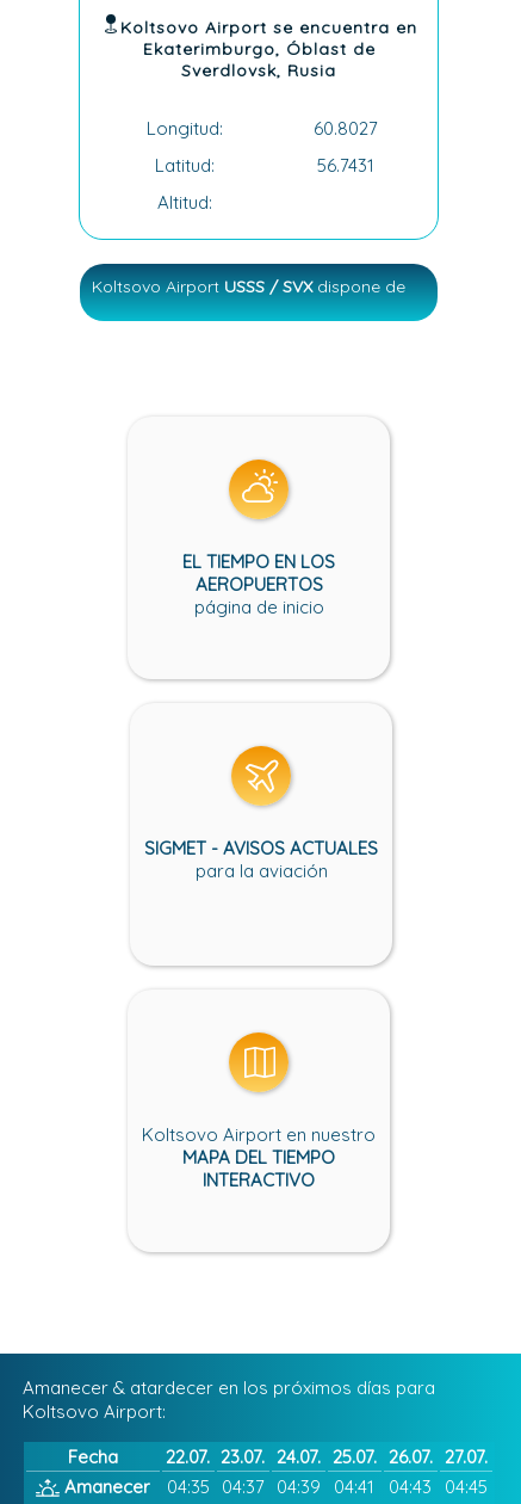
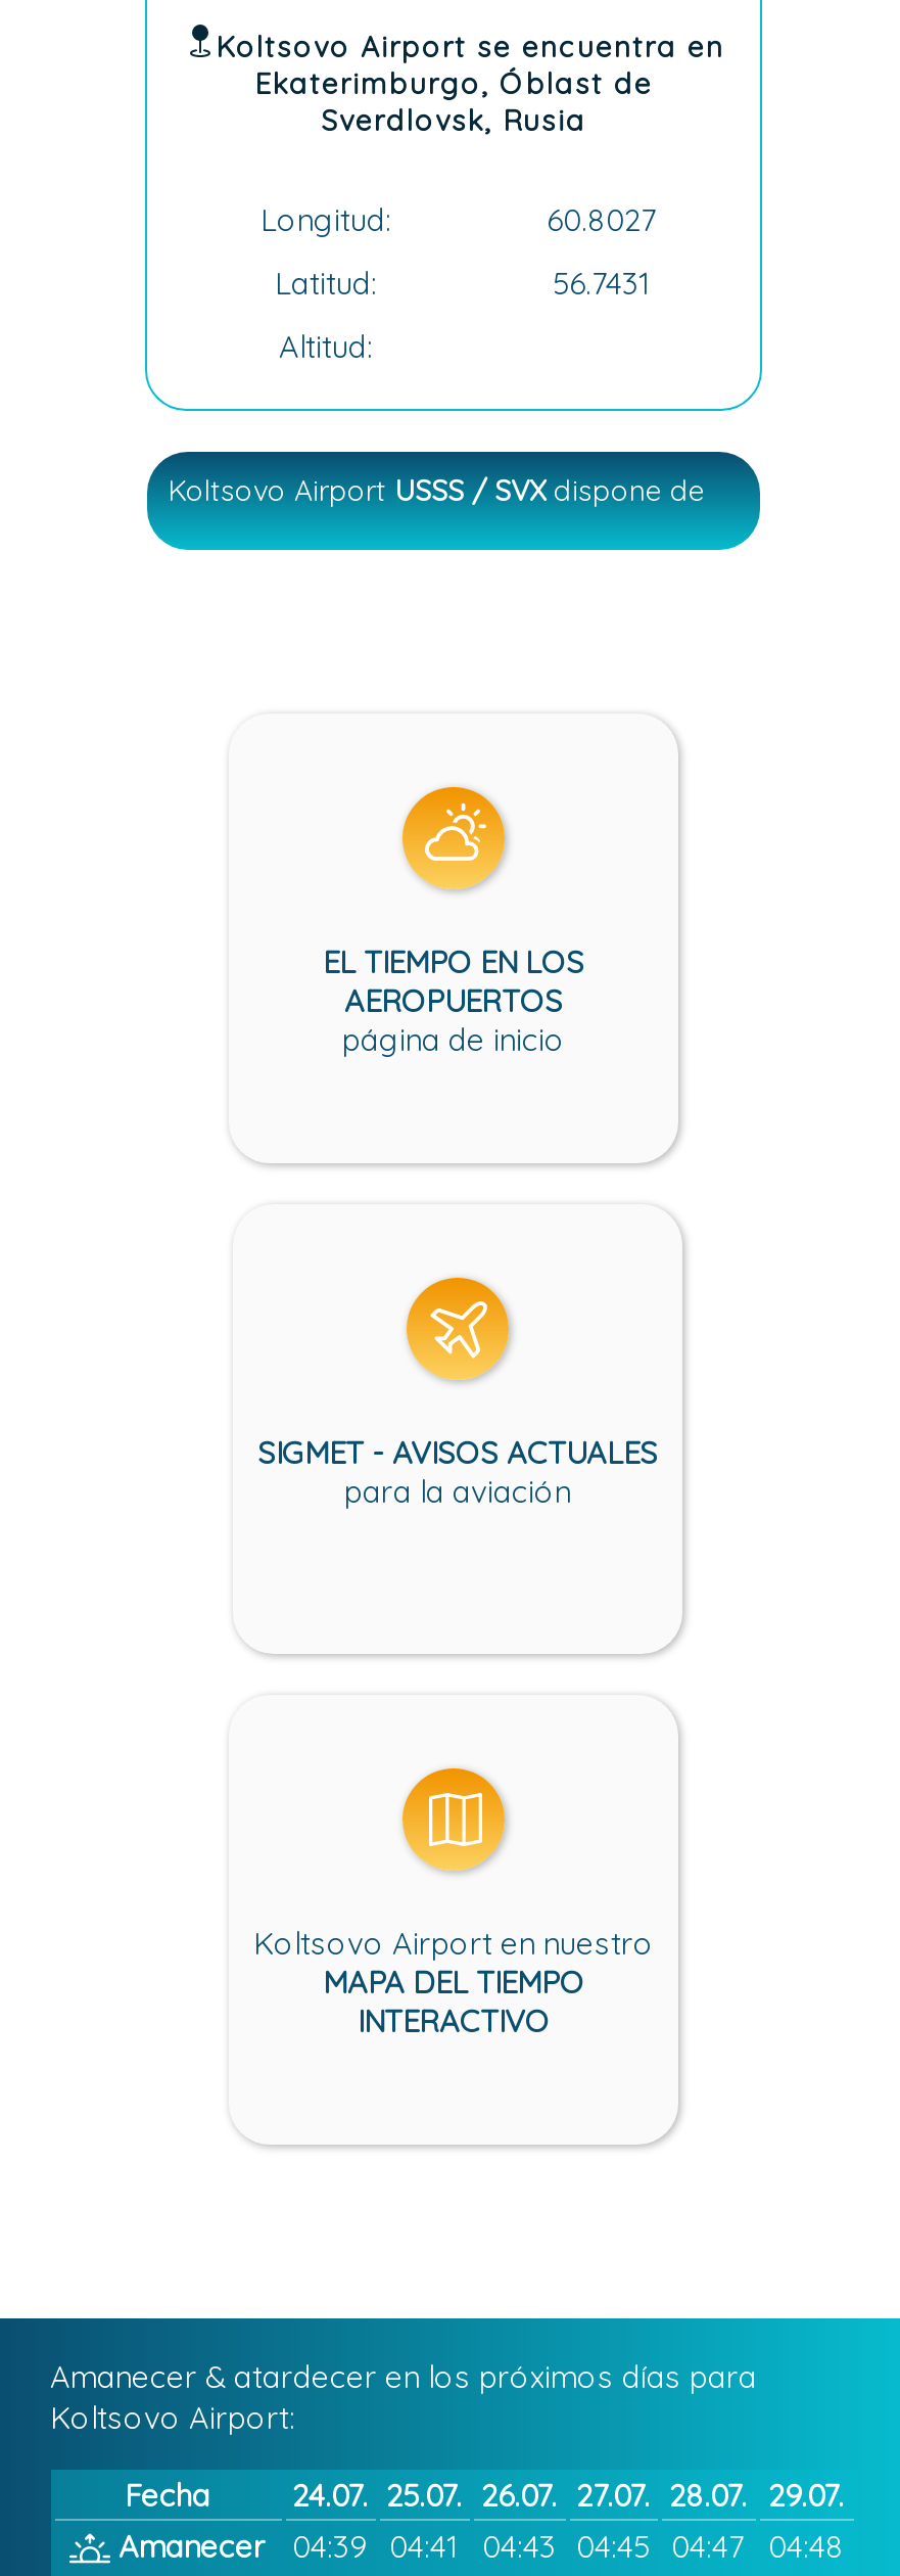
[166,1446,487,1469] 22.07. 23.07. 24.07. 25.07. 26.07. 27.07. -> [292,2477,844,2515] 24.07. 25.07. 26.07. 27.07. 28.07. 29.07.
[166,1476,487,1499] 04:35 04:37 04:39 | 04:41 | 04:43 04:45 -> [292,2528,844,2567] 04:39 04:41 | 04:43 04:45 04:47 | 04:48

